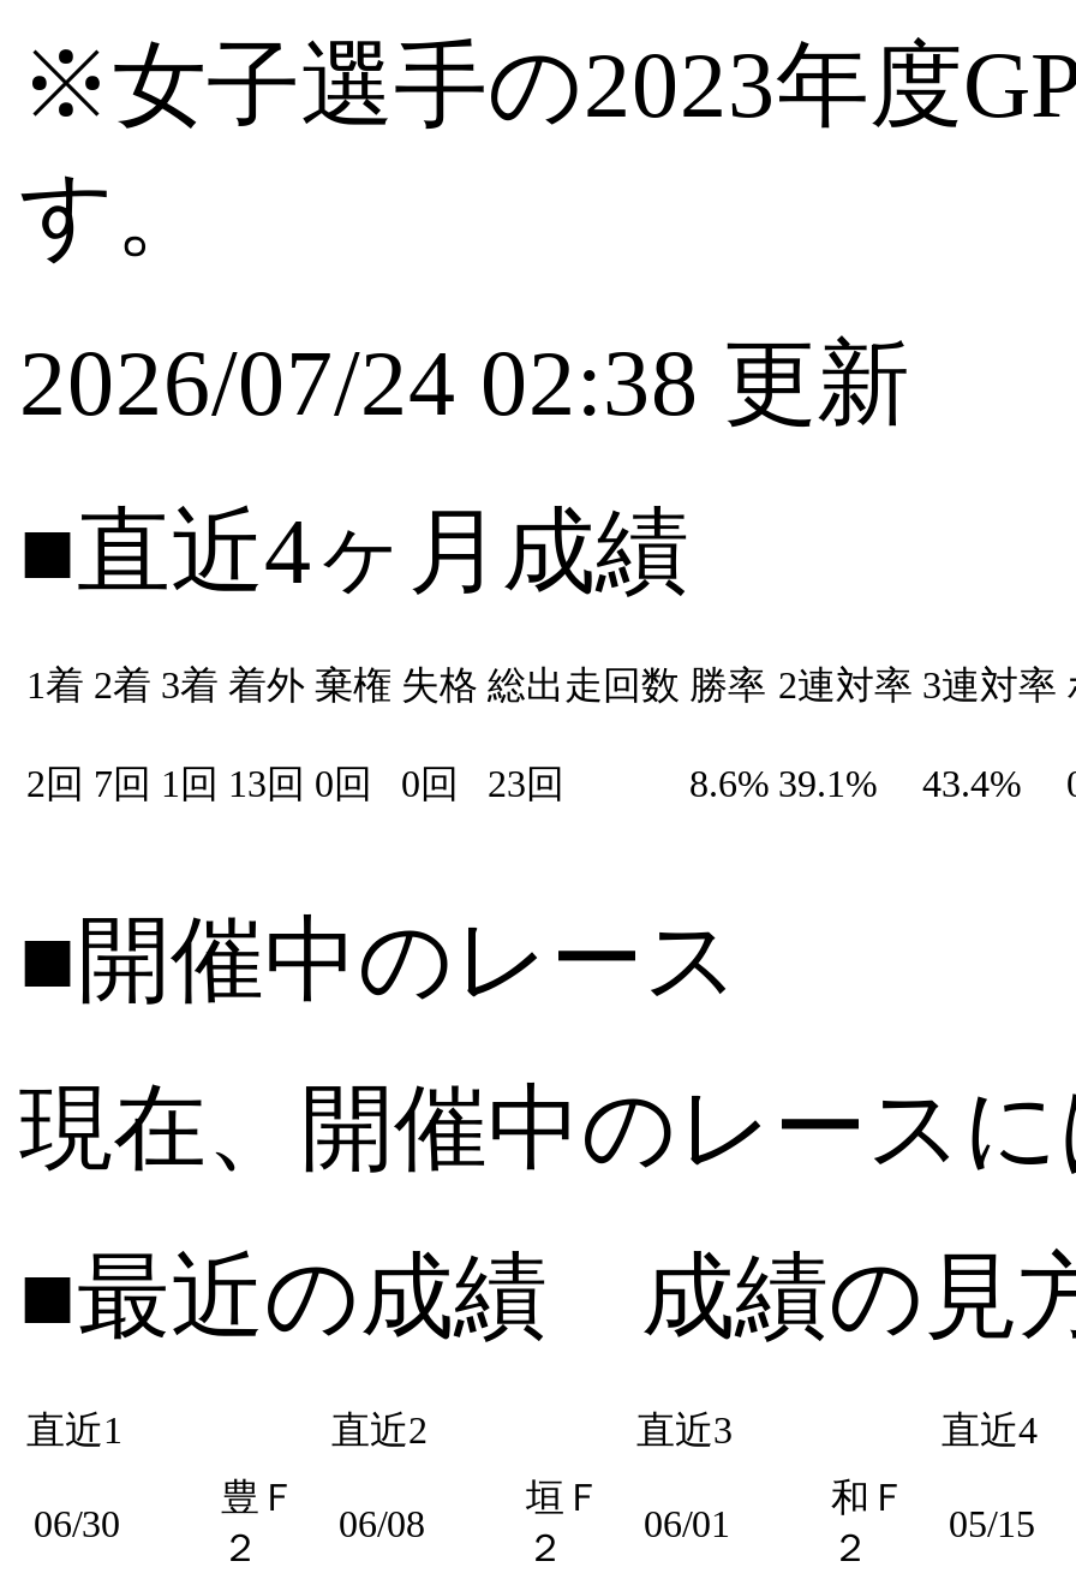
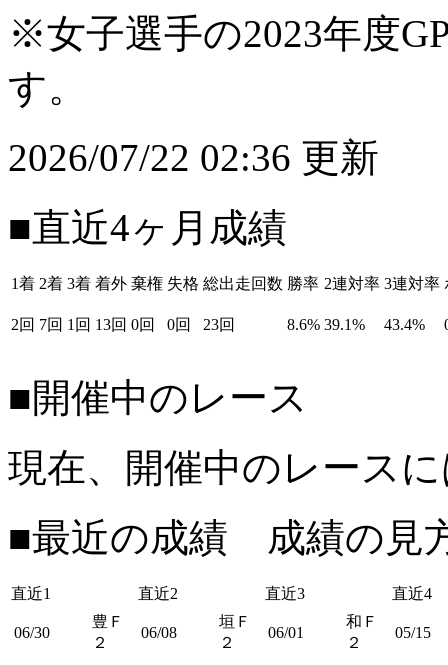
[19,330,910,434] 2026/07/24 02:38 更新 -> [8,136,379,179] 2026/07/22 02:36 更新

